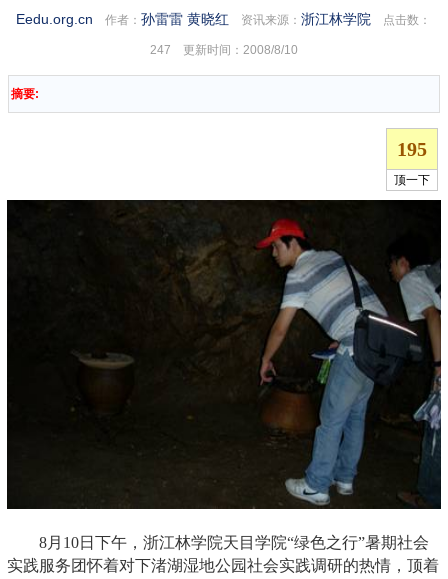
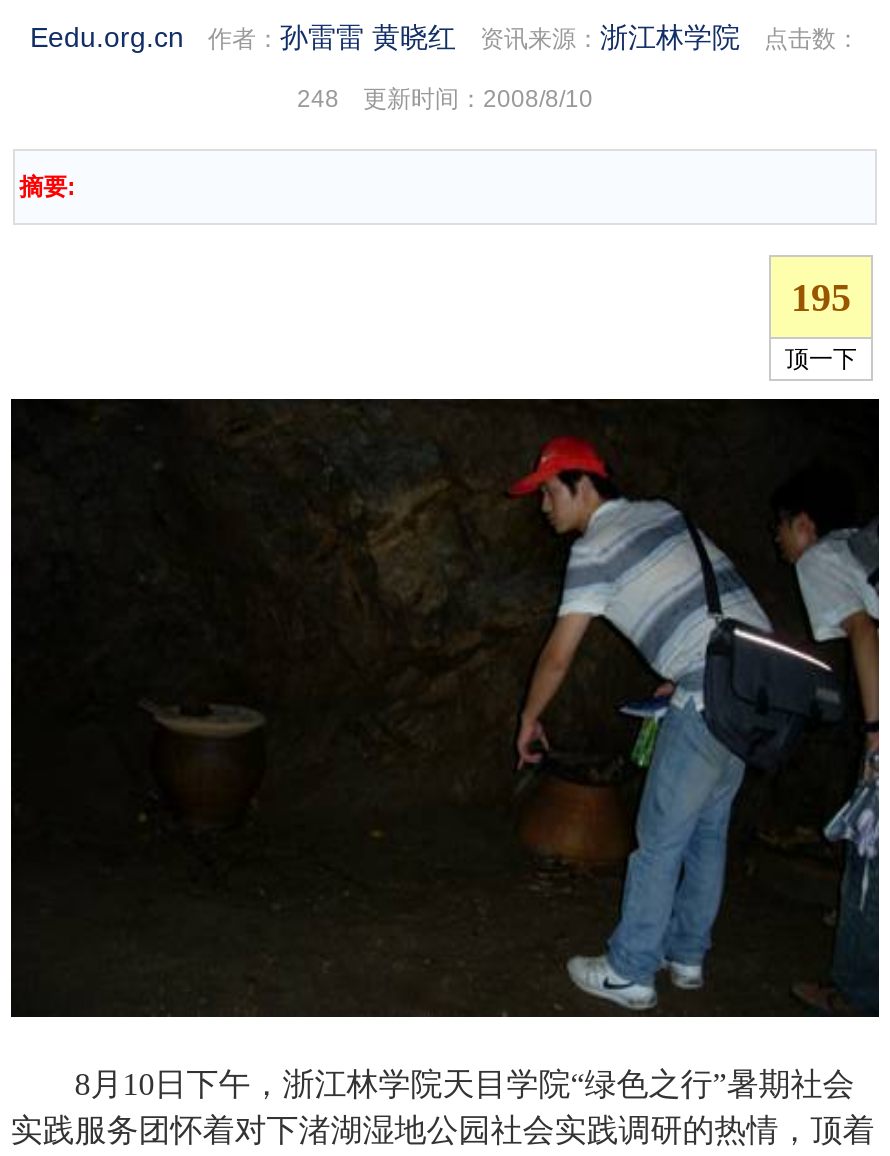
[150,43,298,57] 247 更新时间：2008/8/10 -> [297,85,593,113] 248 更新时间：2008/8/10

